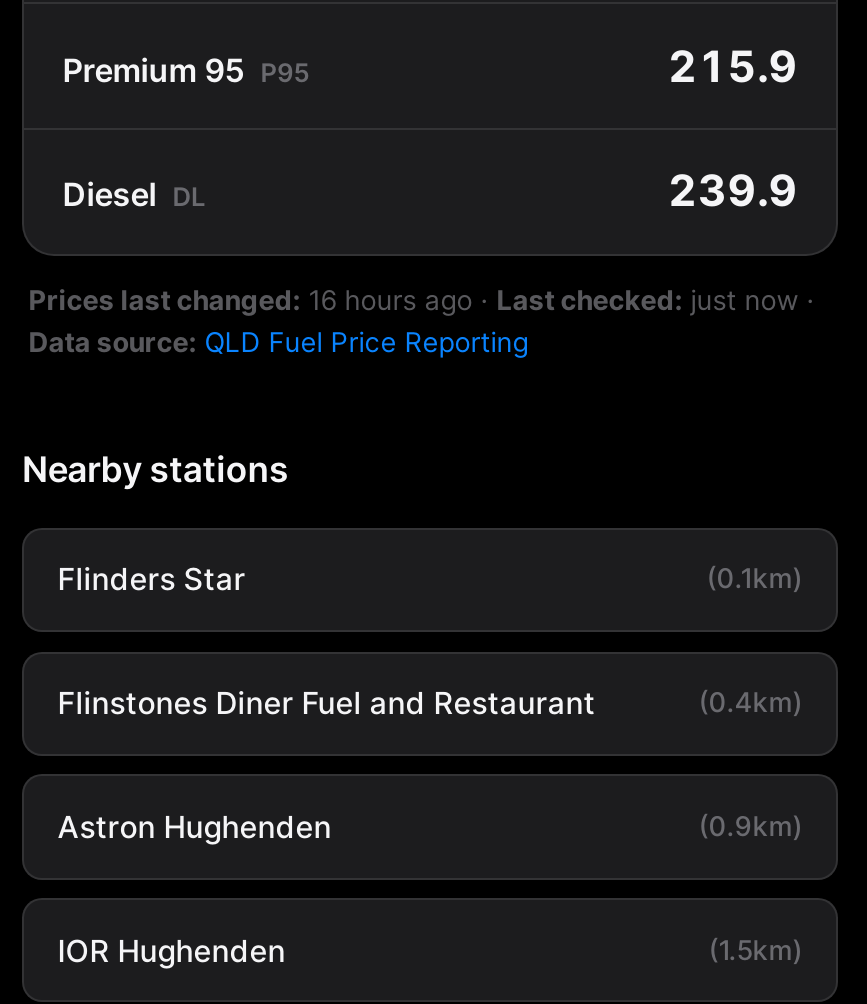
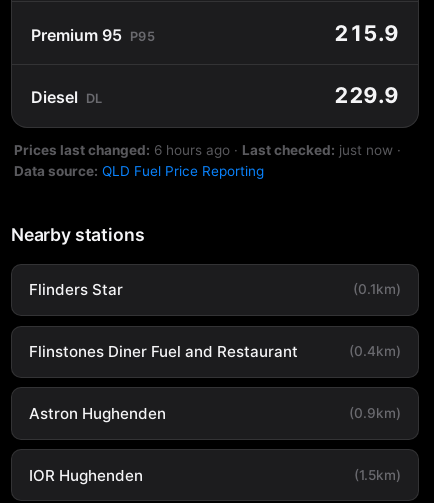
[668,165,798,217] 239.9 -> [334,82,399,108] 229.9
[28,285,814,317] Prices last changed: 16 hours ago · Last checked: just now · -> [14,142,401,158] Prices last changed: 6 hours ago · Last checked: just now ·

